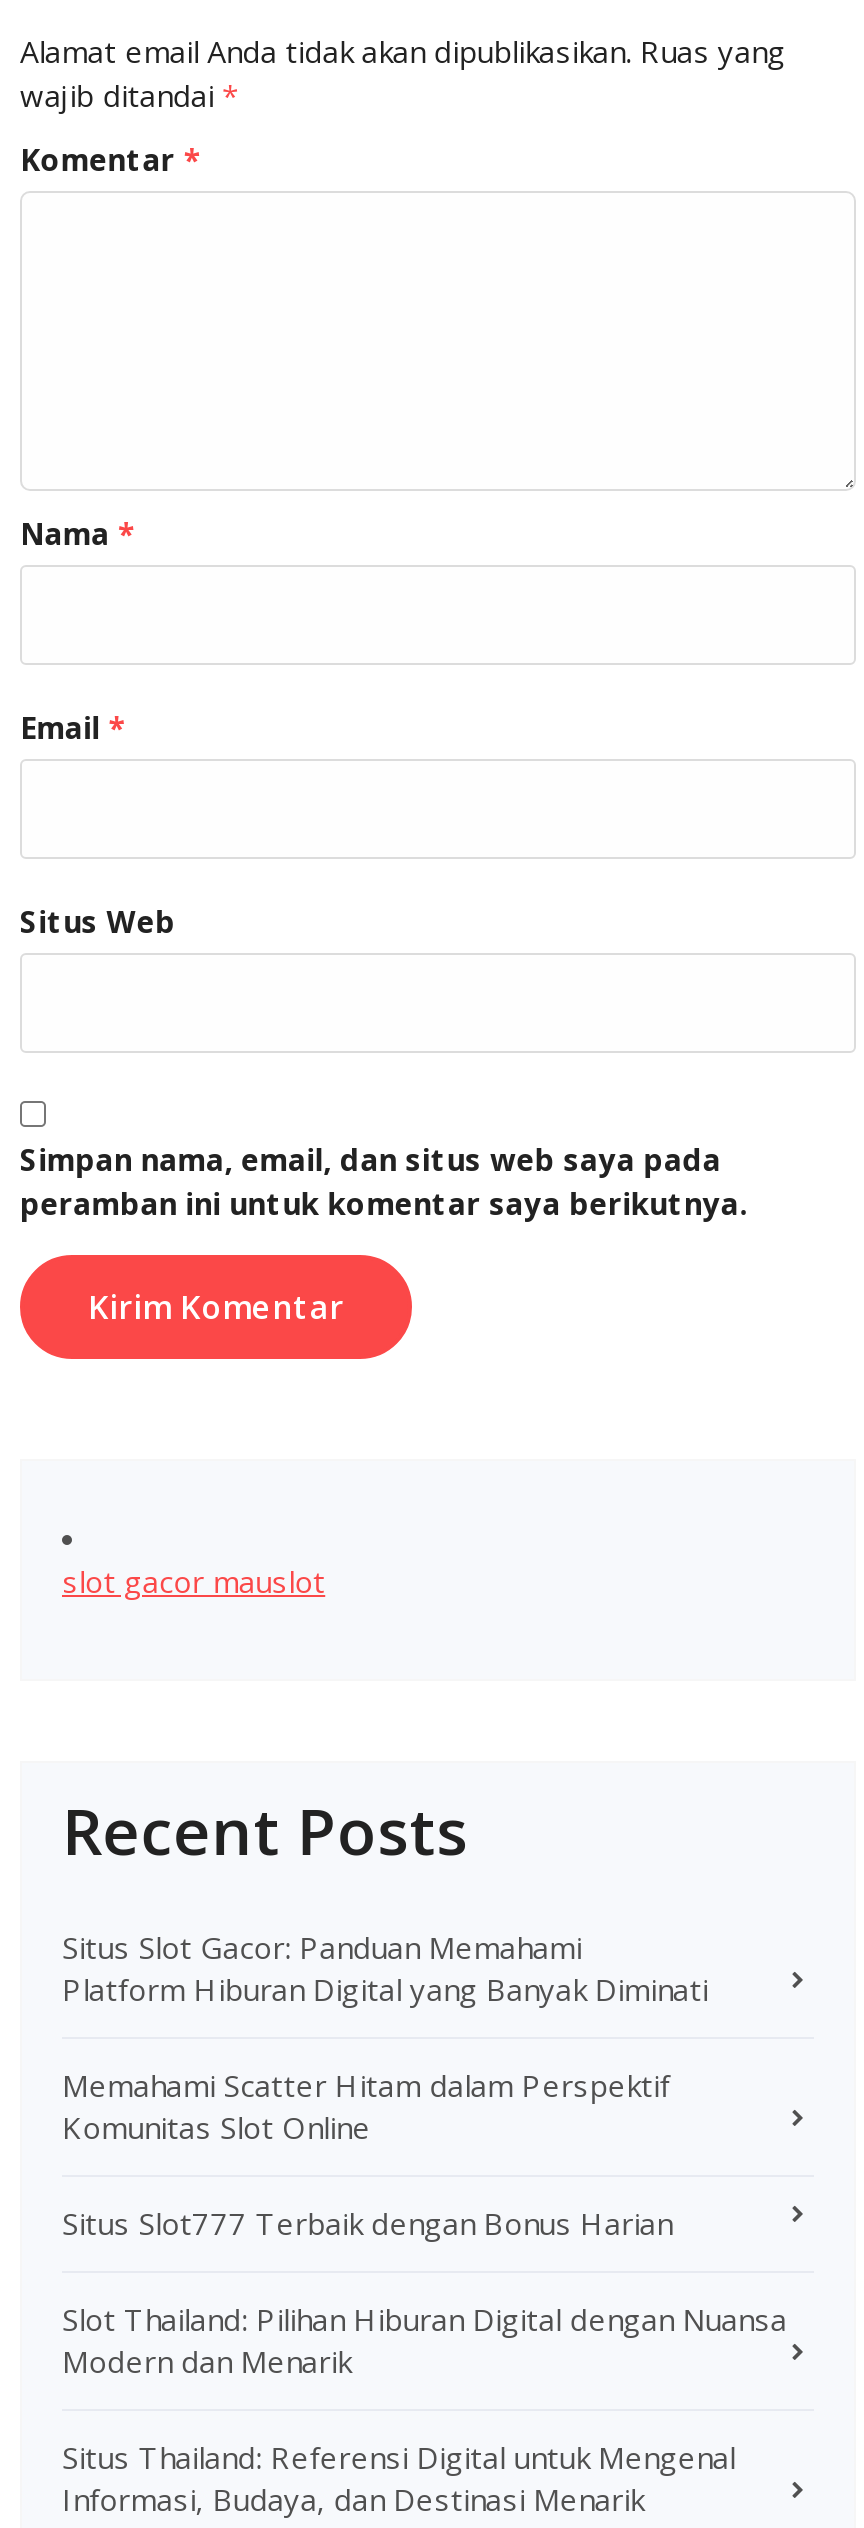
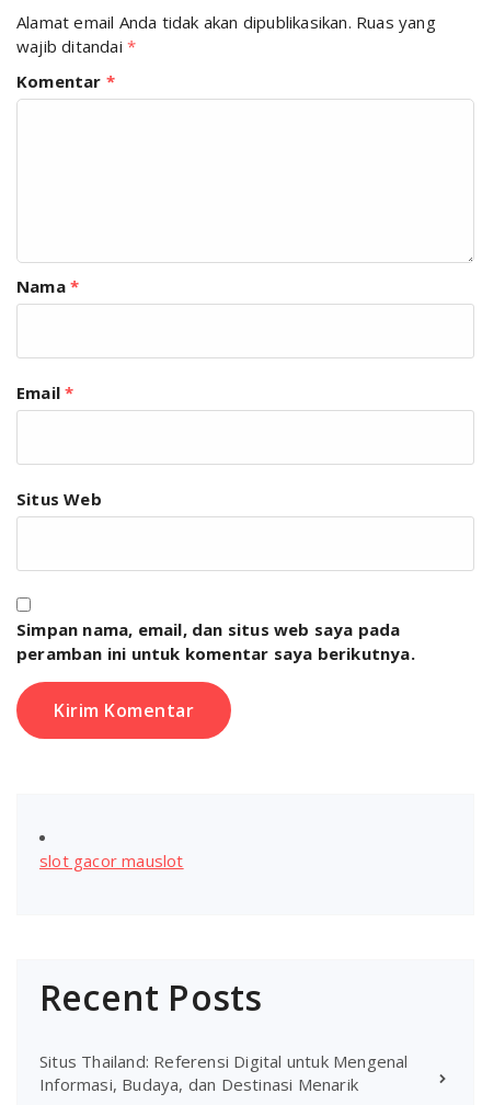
[62,1928,787,2382] Situs Slot Gacor: Panduan Memahami | Platform Hiburan Digital yang Banyak Diminati | Memahami Scatter Hitam dalam Perspektif | Komunitas Slot Online | Situs Slot777 Terbaik dengan Bonus Harian | Slot Thailand: Pilihan Hiburan Digital dengan Nuansa | Modern dan Menarik -> none

